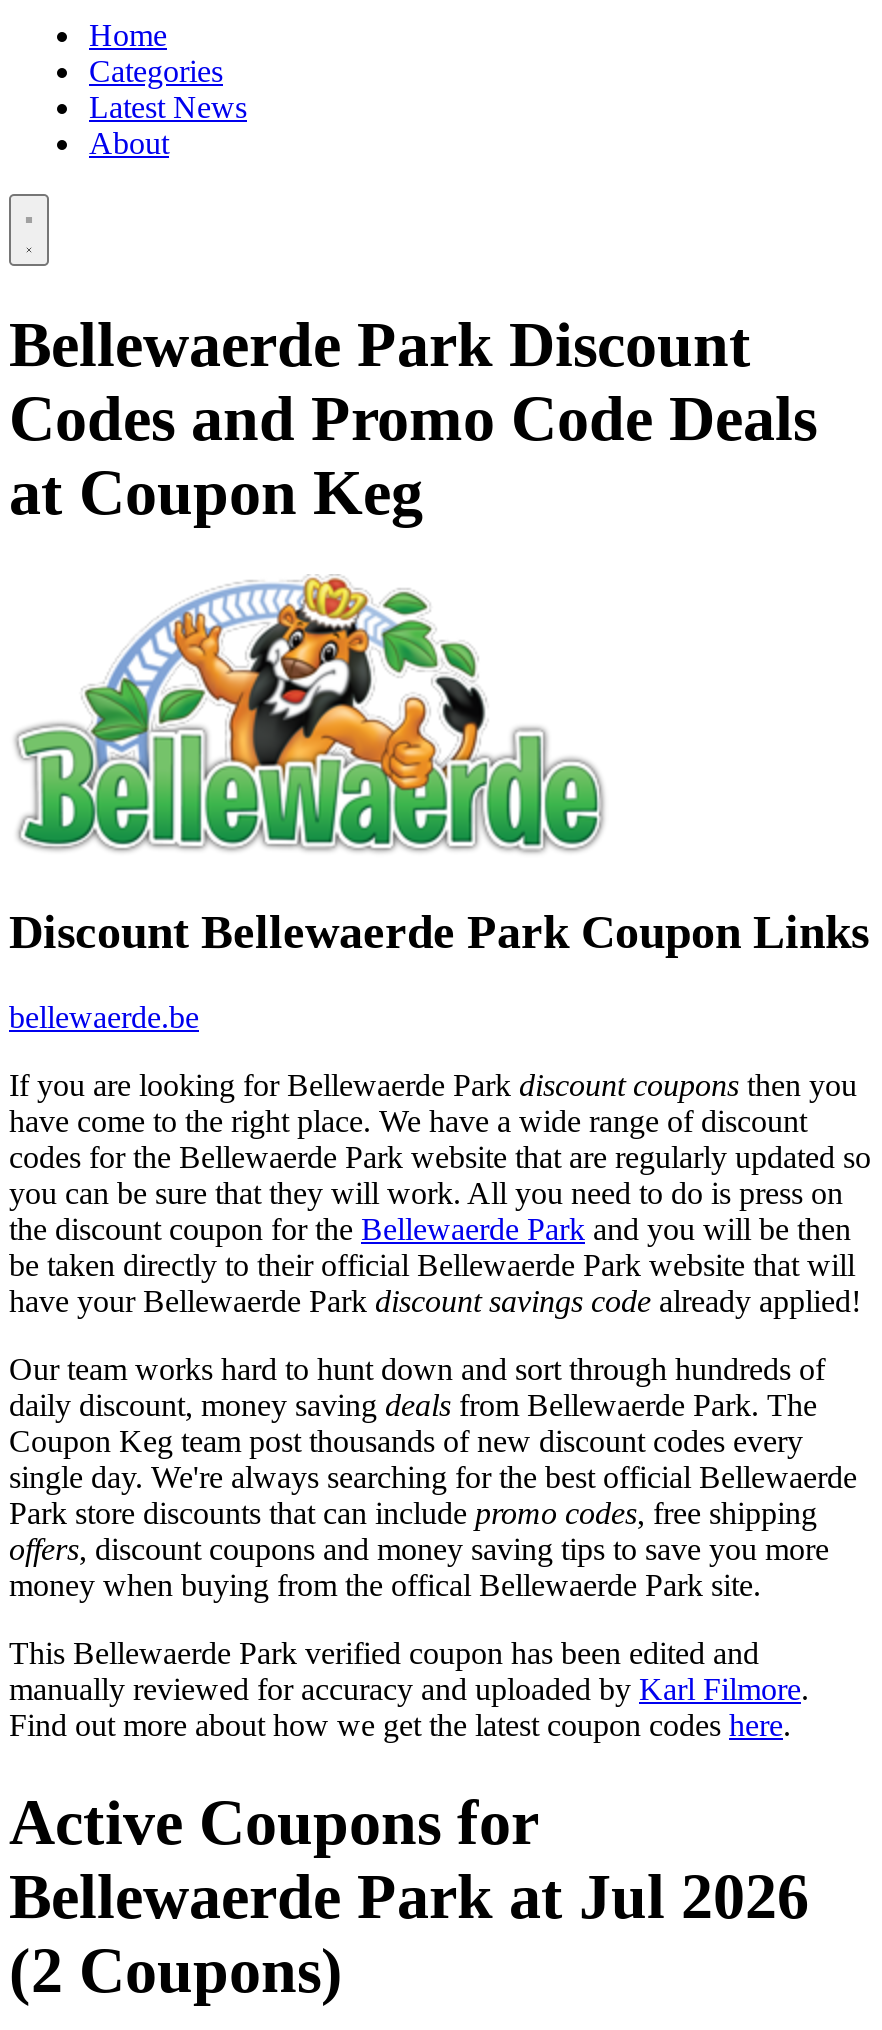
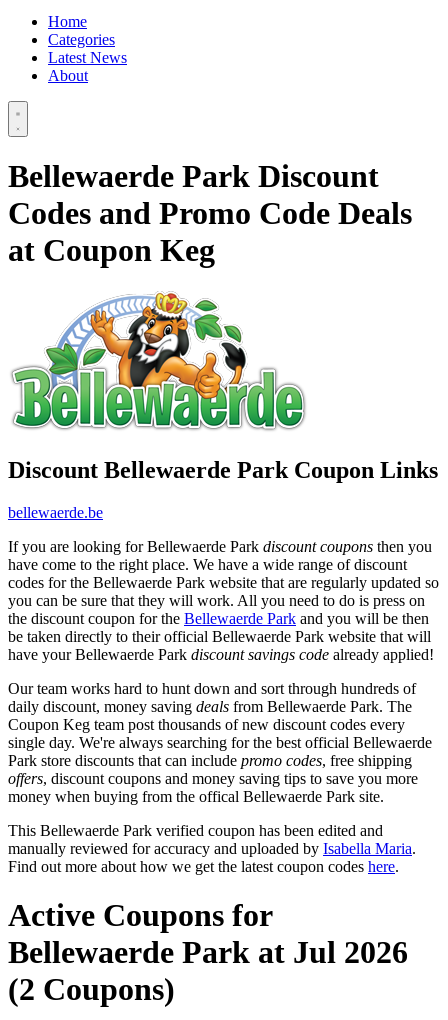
[9,1671,809,1705] manually reviewed for accuracy and uploaded by Karl Filmore. -> [8,840,416,857] manually reviewed for accuracy and uploaded by Isabella Maria.

